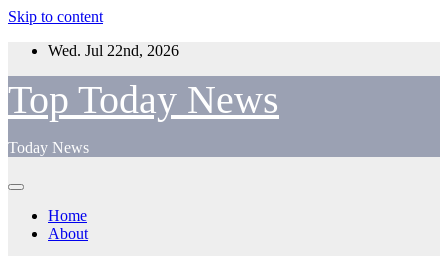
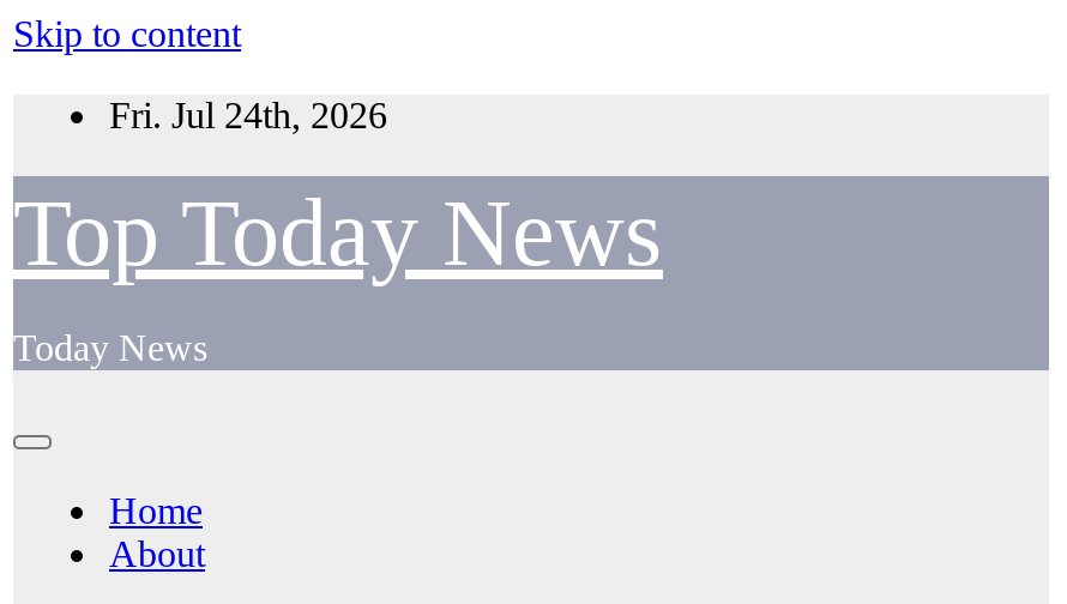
[48,42,179,59] Wed. Jul 22nd, 2026 -> [109,95,387,135] Fri. Jul 24th, 2026

